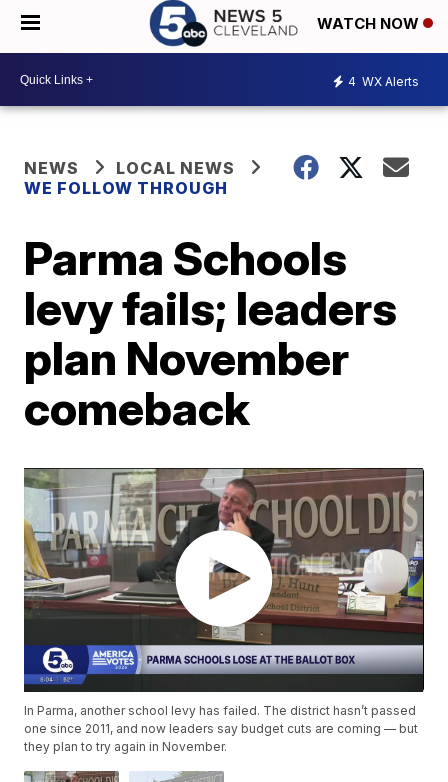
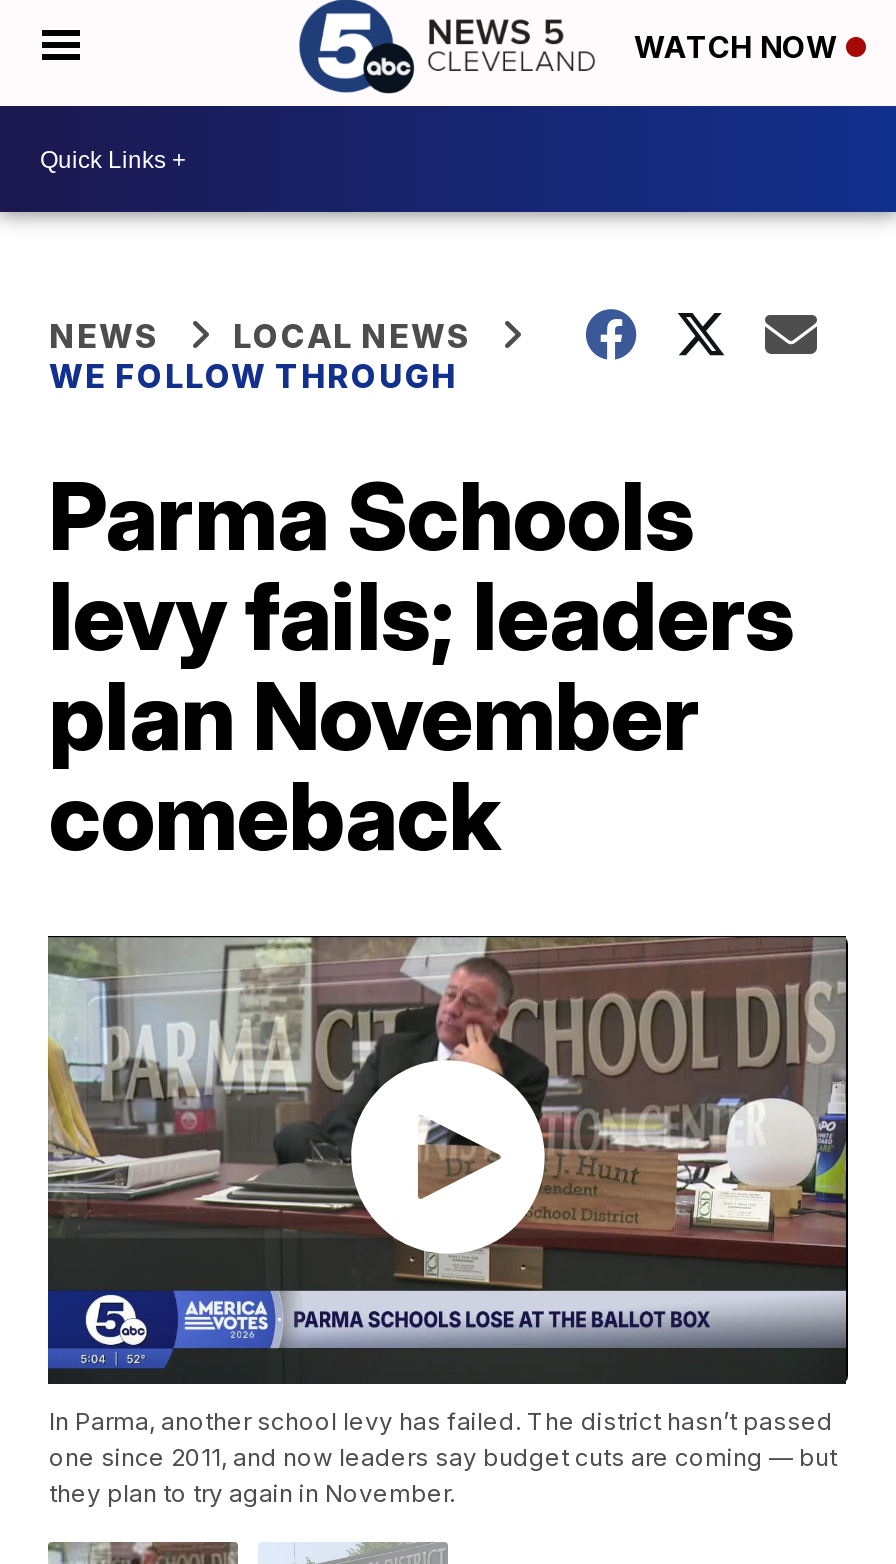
[348,73,419,88] 4 WX Alerts -> none

